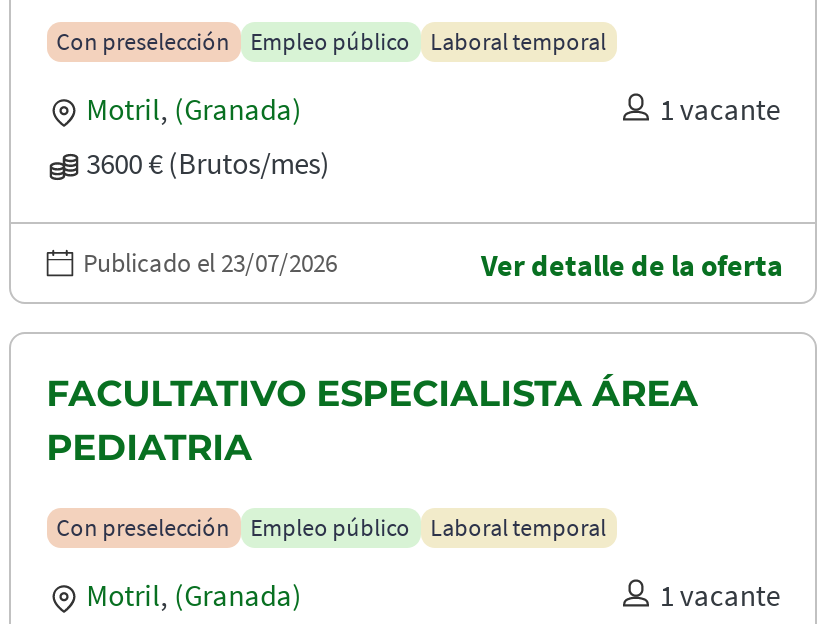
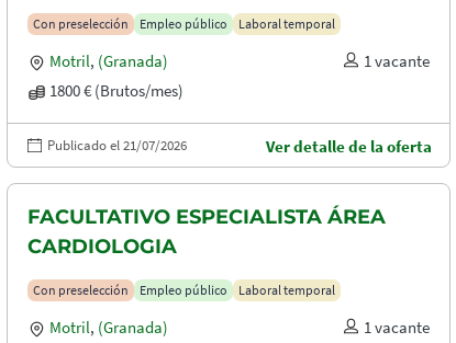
[86,144,330,182] 3600 € (Brutos/mes) -> [49,80,183,101] 1800 € (Brutos/mes)
[83,246,337,280] Publicado el 23/07/2026 -> [47,136,187,154] Publicado el 21/07/2026
[46,427,252,471] PEDIATRIA -> [27,235,176,259] CARDIOLOGIA

